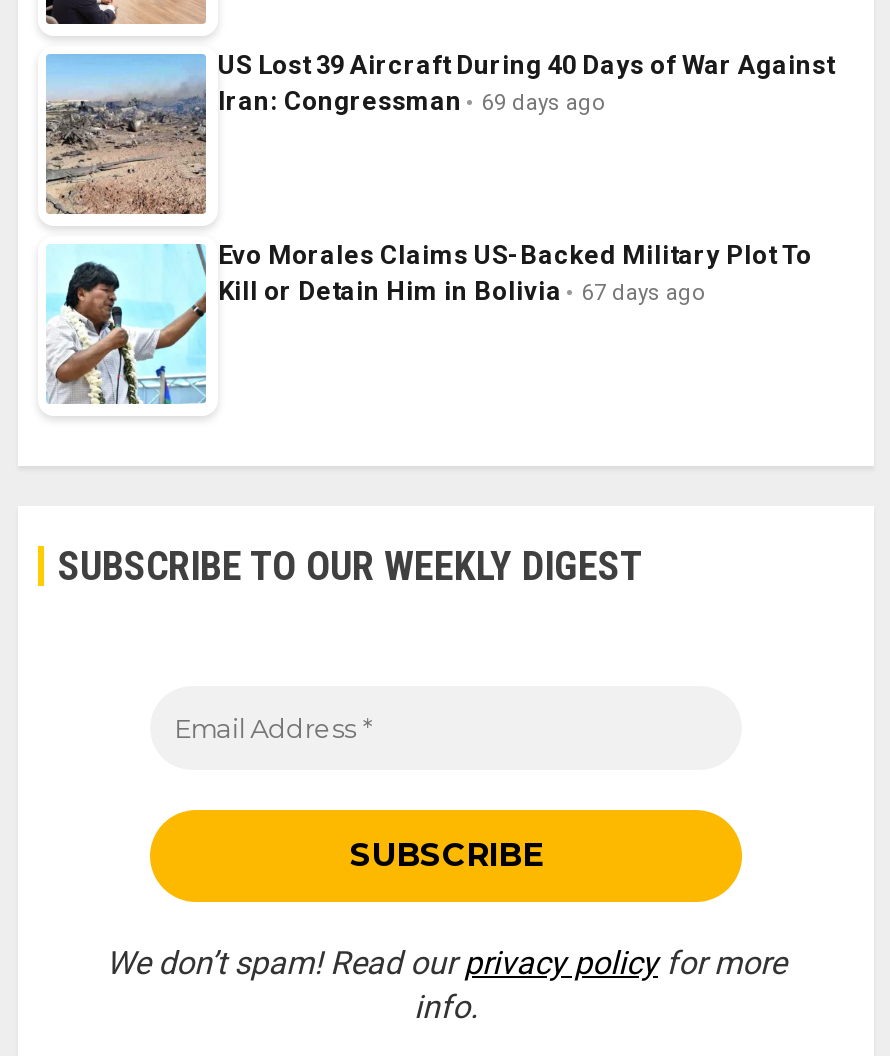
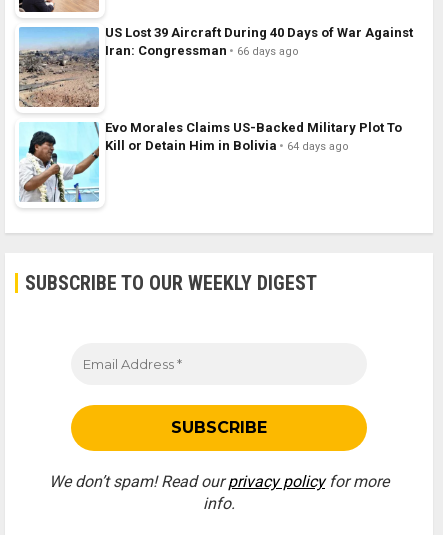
[218,87,606,117] Iran: Congressman 69 days ago -> [105,43,299,58] Iran: Congressman 66 days ago
[218,277,706,307] Kill or Detain Him in Bolivia 67 days ago -> [105,138,349,153] Kill or Detain Him in Bolivia 64 days ago

